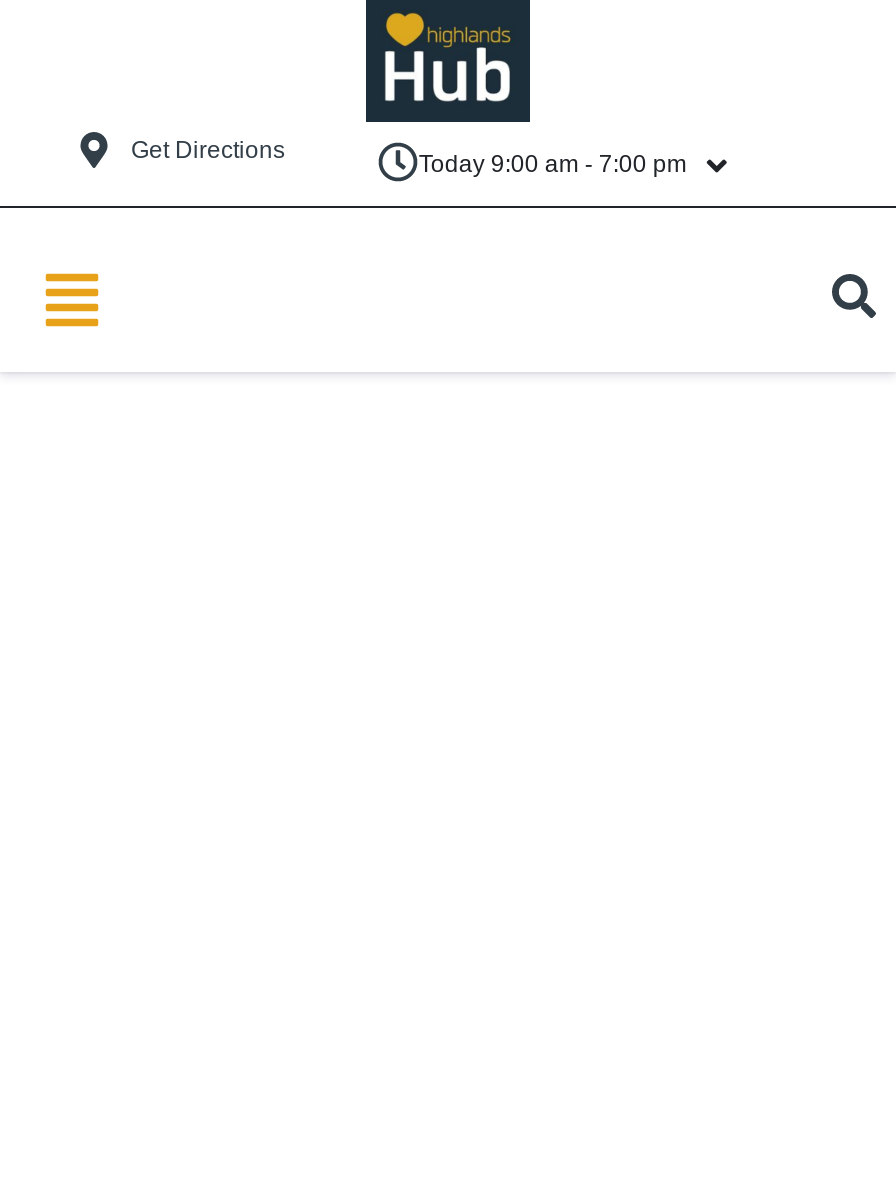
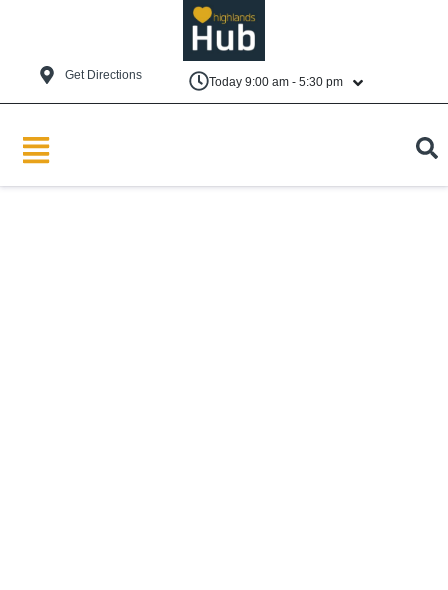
[419,150,687,178] Today 9:00 am - 7:00 pm -> [209,75,343,89] Today 9:00 am - 5:30 pm

